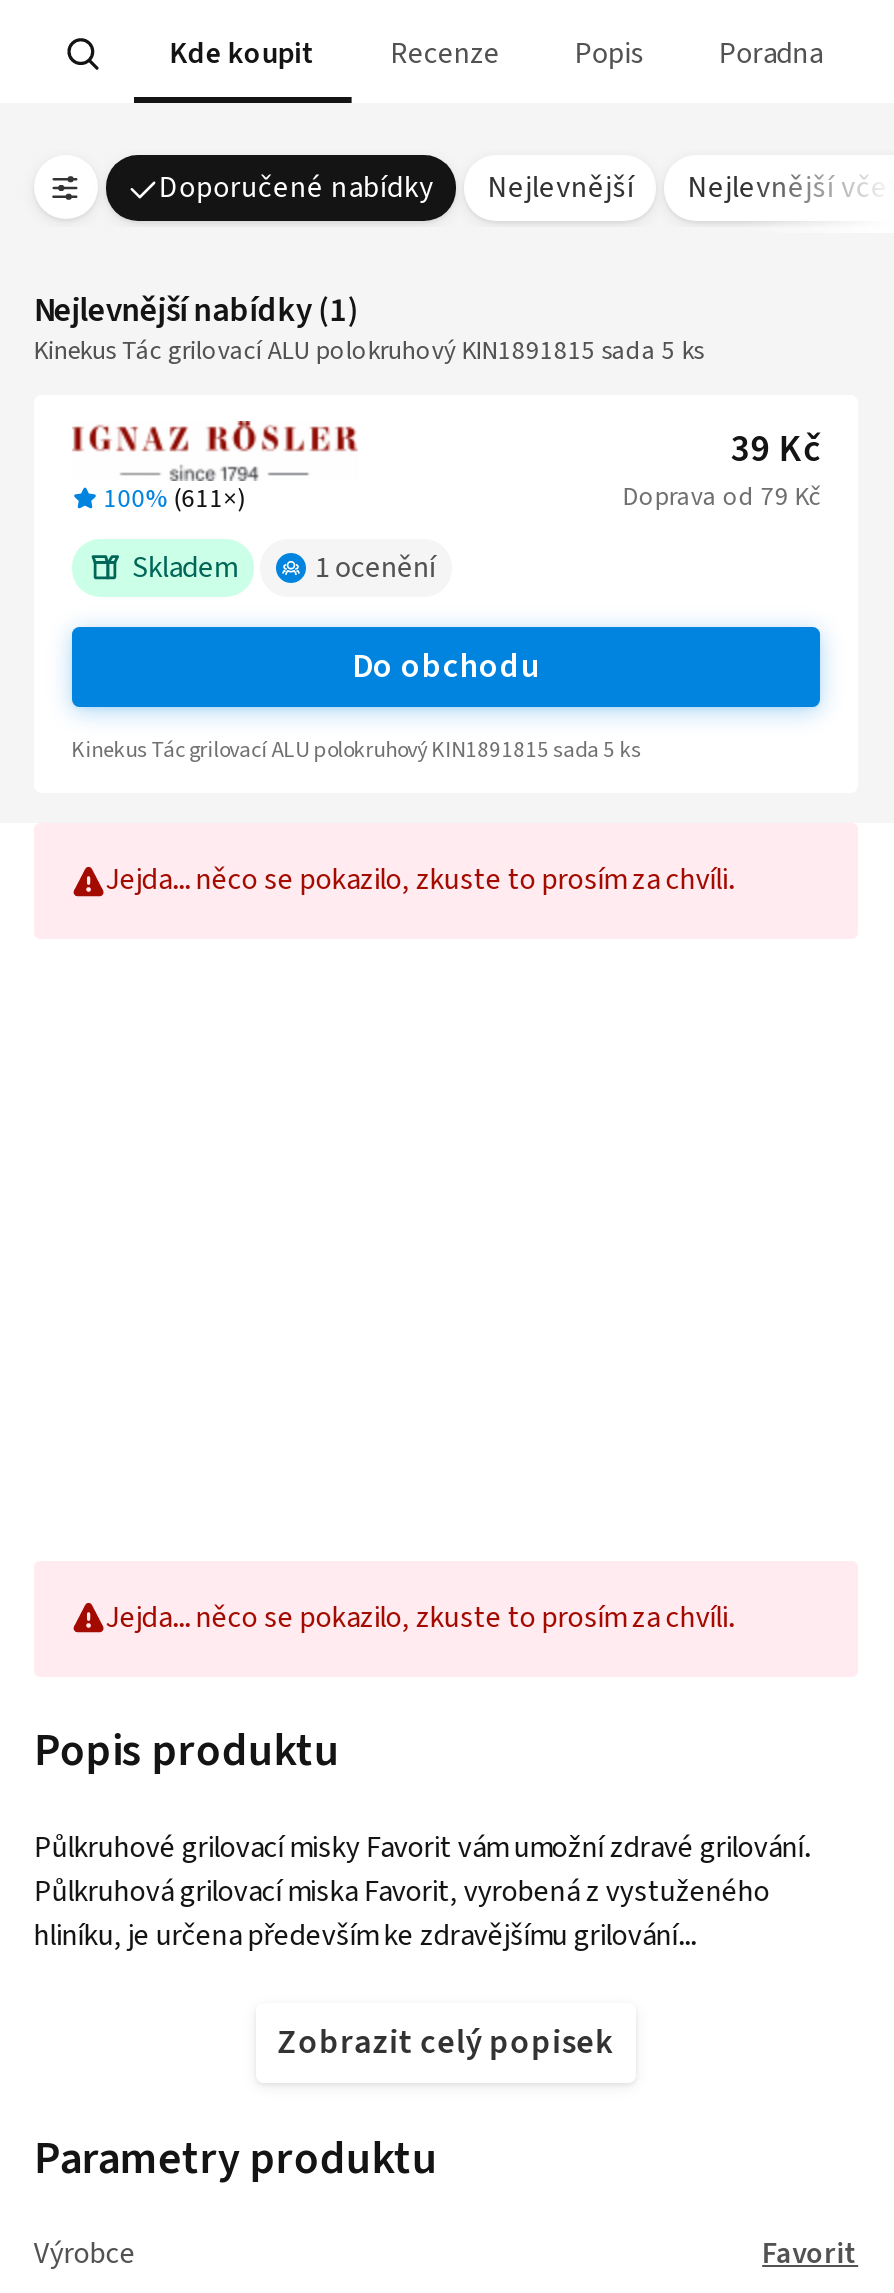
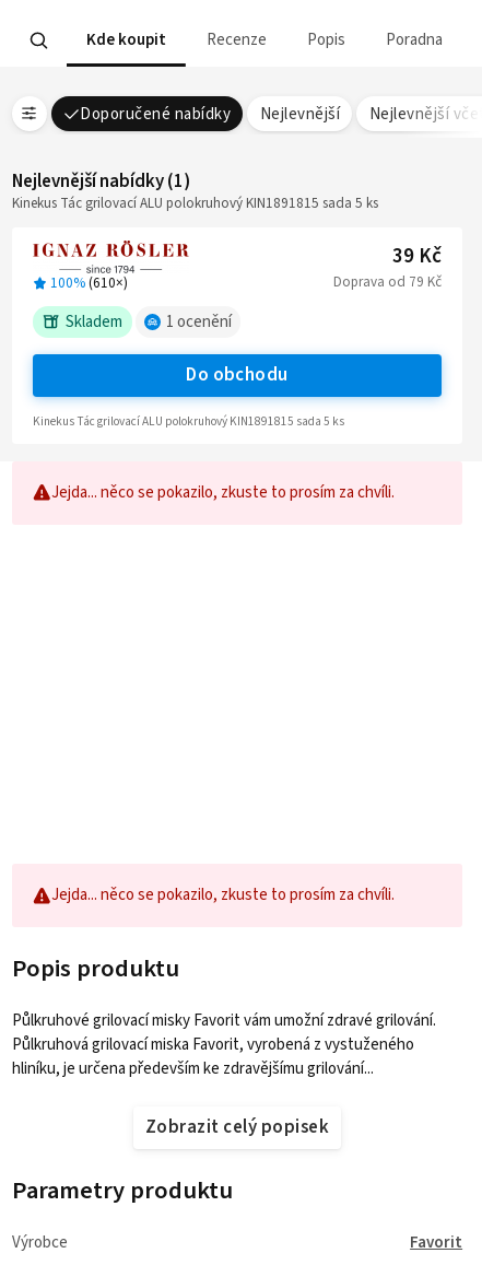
[104,480,246,516] 100%(611×) -> [50,274,128,293] 100%(610×)

